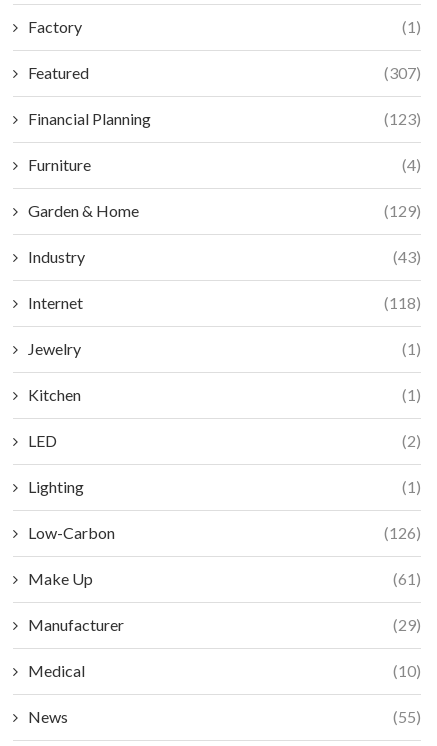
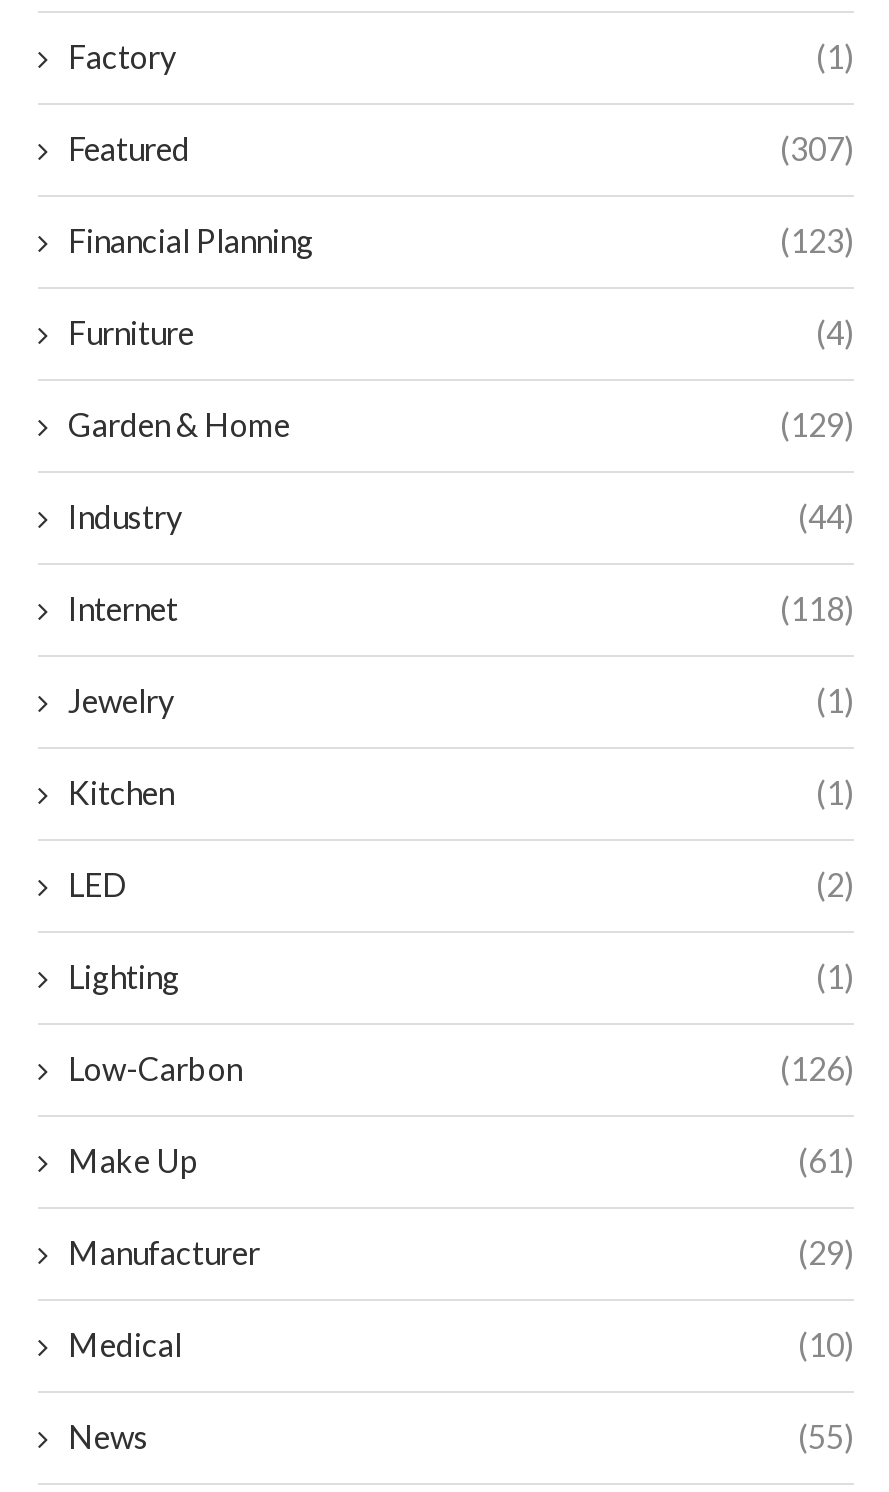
[393,247,421,266] (43) -> [798,497,854,535] (44)

